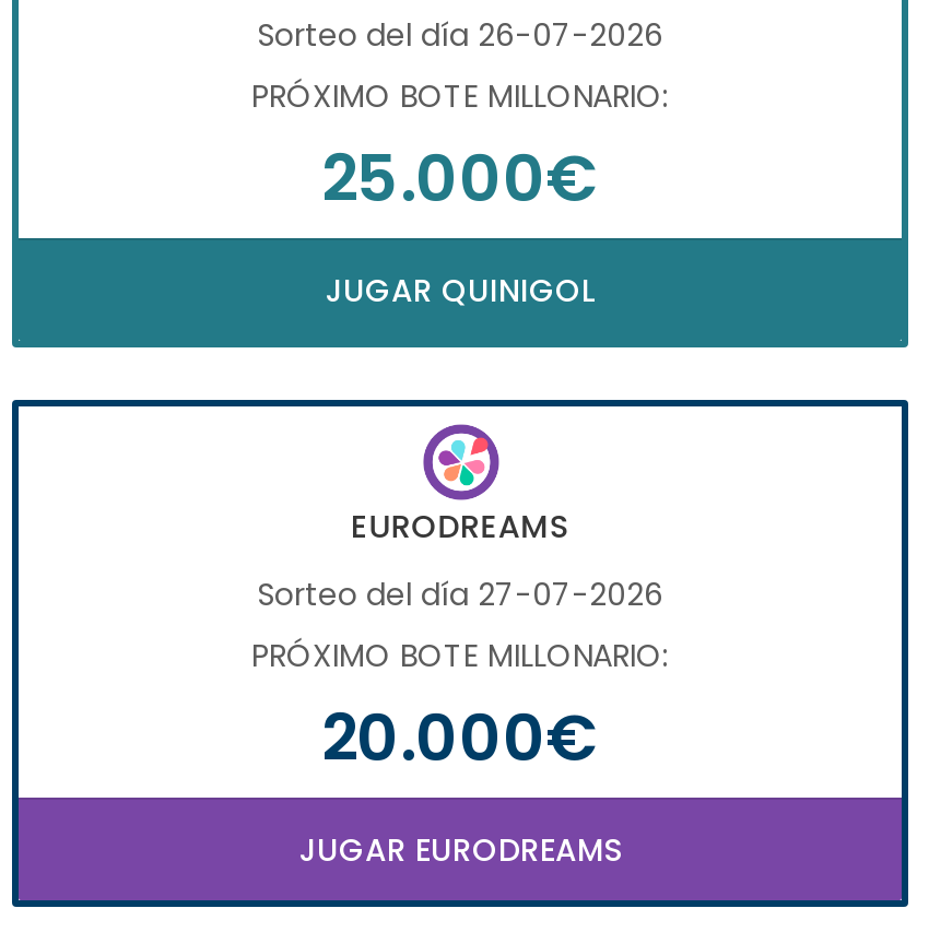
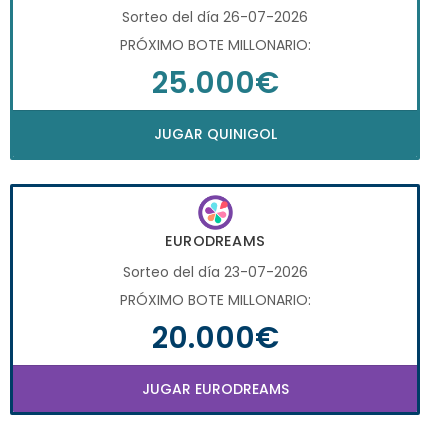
[257,571,663,615] Sorteo del día 27-07-2026 -> [122,262,307,282] Sorteo del día 23-07-2026

